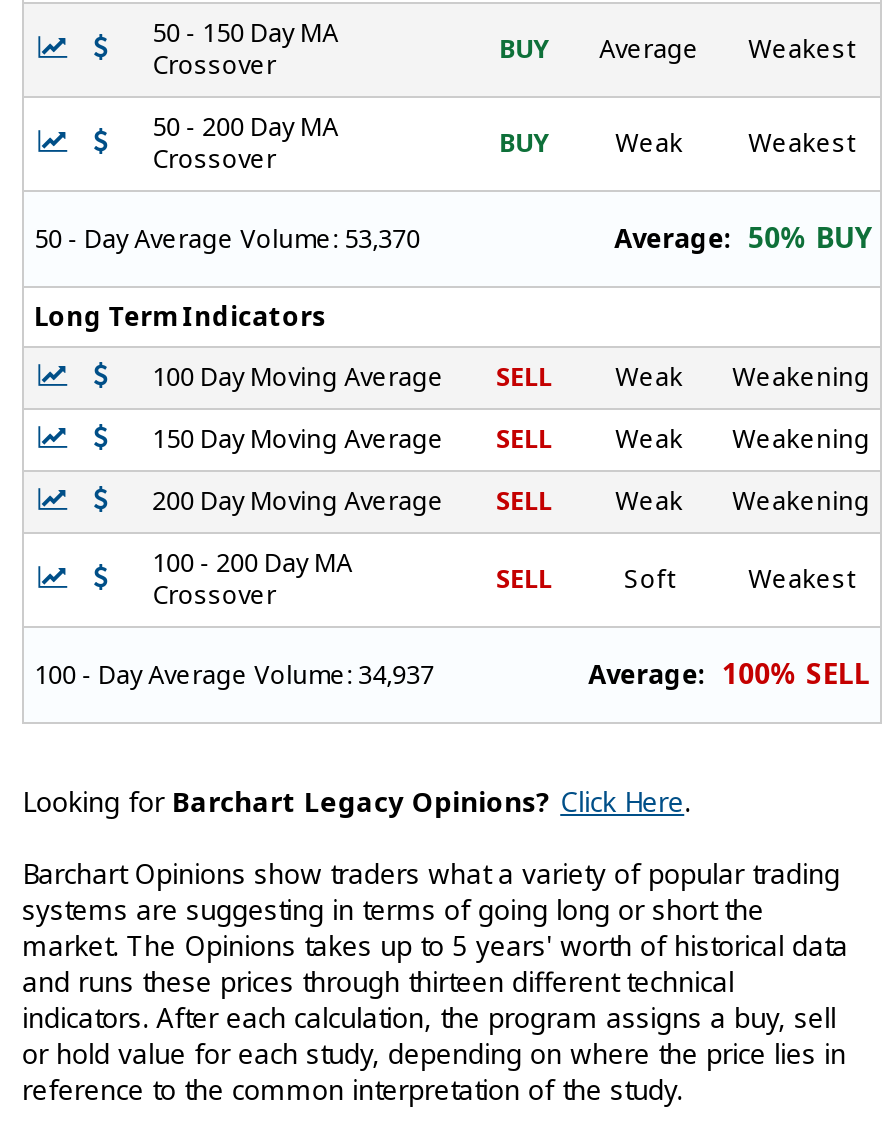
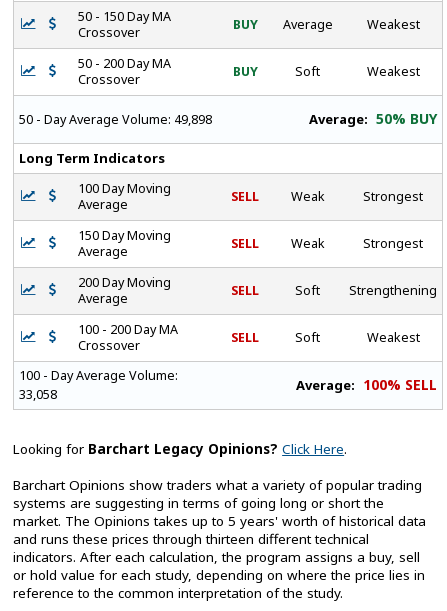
[615,127,683,161] Weak -> [295,63,320,80] Soft
[34,223,420,257] 50 - Day Average Volume: 53,370 -> [19,111,212,128] 50 - Day Average Volume: 49,898
[732,361,870,395] Weakening -> [363,188,423,205] Strongest
[732,423,870,457] Weakening -> [363,235,423,252] Strongest
[615,485,870,519] Weak | Weakening -> [295,282,437,299] Soft | Strengthening
[34,659,434,693] 100 - Day Average Volume: 34,937 -> [19,367,178,403] 100 - Day Average Volume: | 33,058

